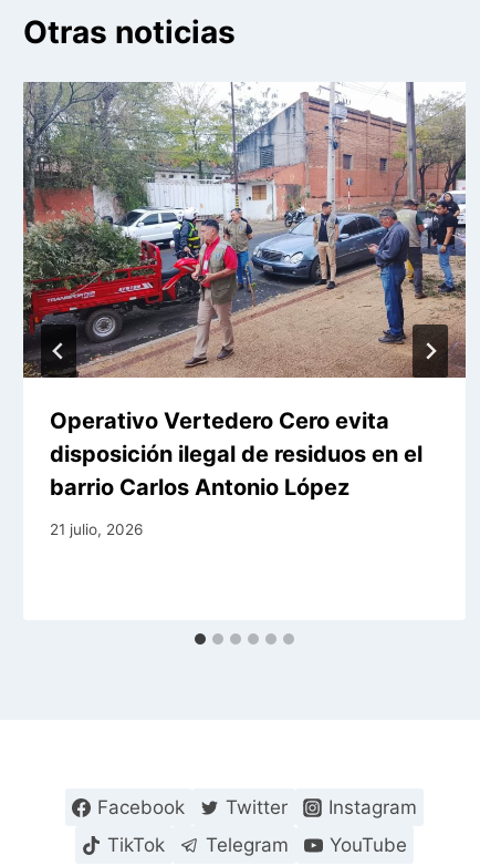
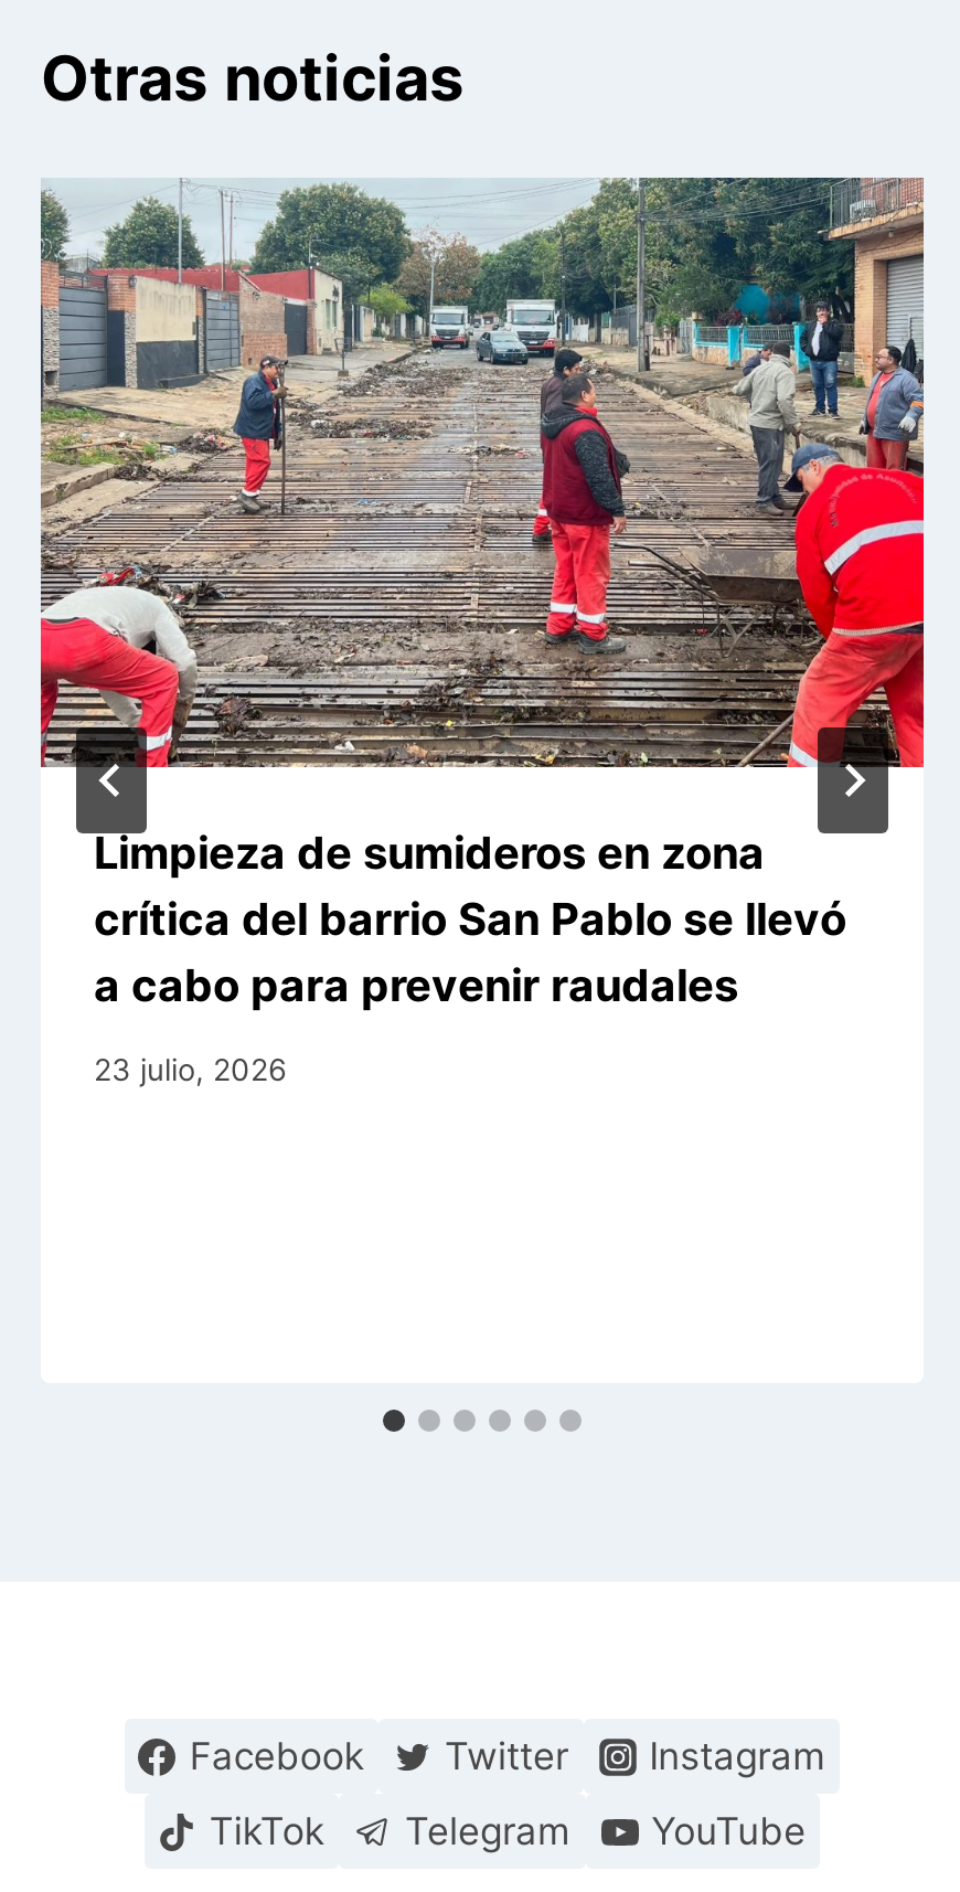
[22,81,467,500] [image] | Operativo Vertedero Cero evita | disposición ilegal de residuos en el | barrio Carlos Antonio López -> [39,174,926,1012] [image] | Limpieza de sumideros en zona | crítica del barrio San Pablo se llevó | a cabo para prevenir raudales
[50,521,143,538] 21 julio, 2026 -> [94,1054,286,1089] 23 julio, 2026

